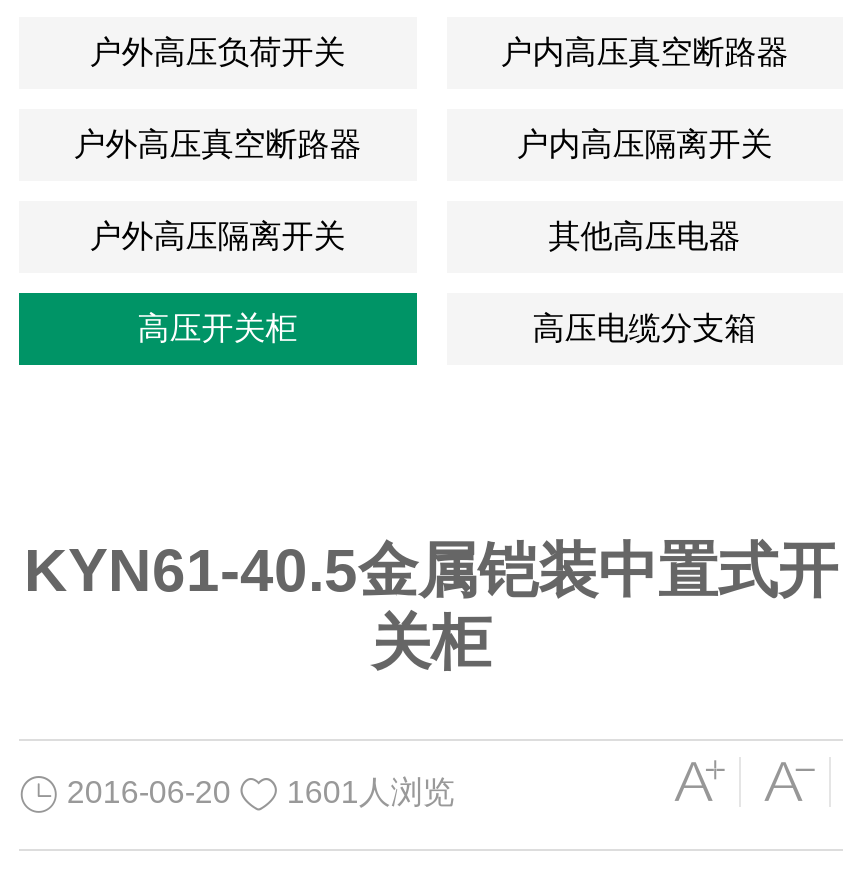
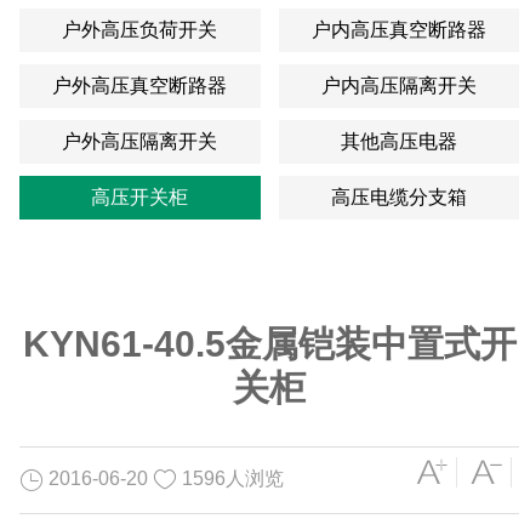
[59,775,455,809] 2016-06-20 1601人浏览 -> [44,468,284,489] 2016-06-20 1596人浏览

